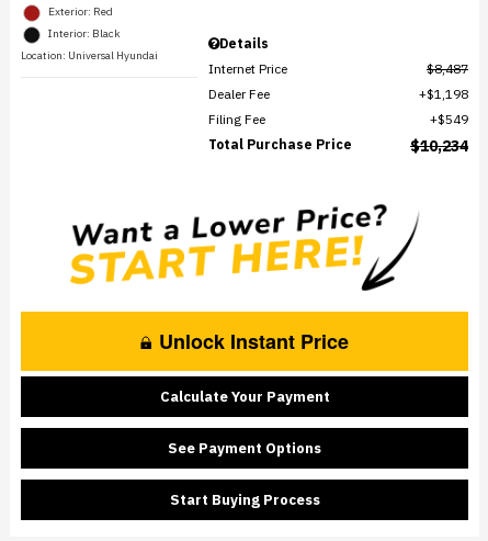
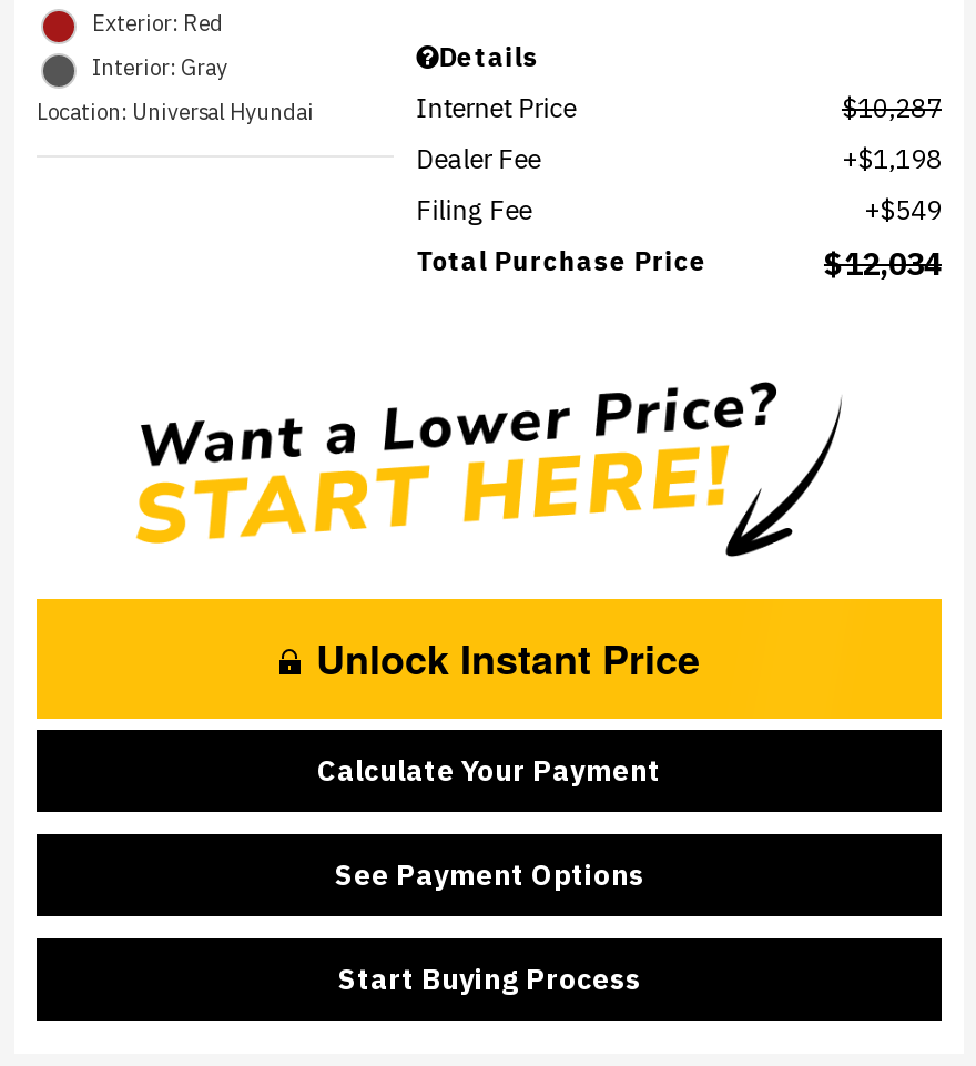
[48,26,121,40] Interior: Black -> [92,52,227,81] Interior: Gray
[427,60,468,77] $8,487 -> [842,91,942,124] $10,287
[410,136,468,156] $10,234 -> [824,244,942,284] $12,034

